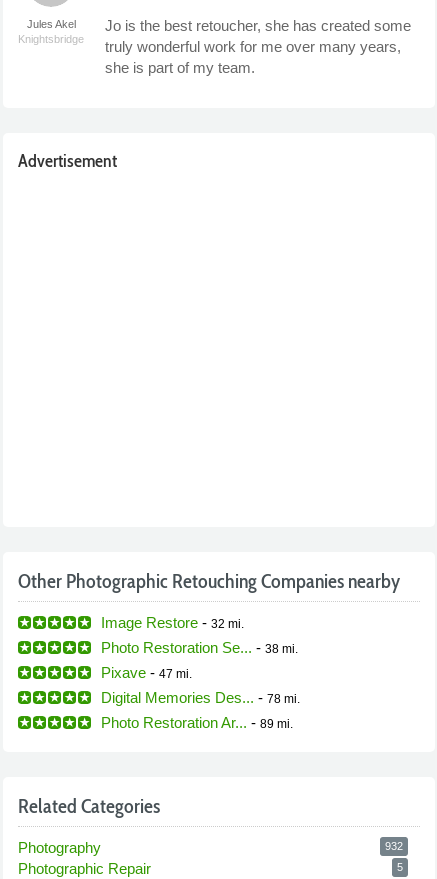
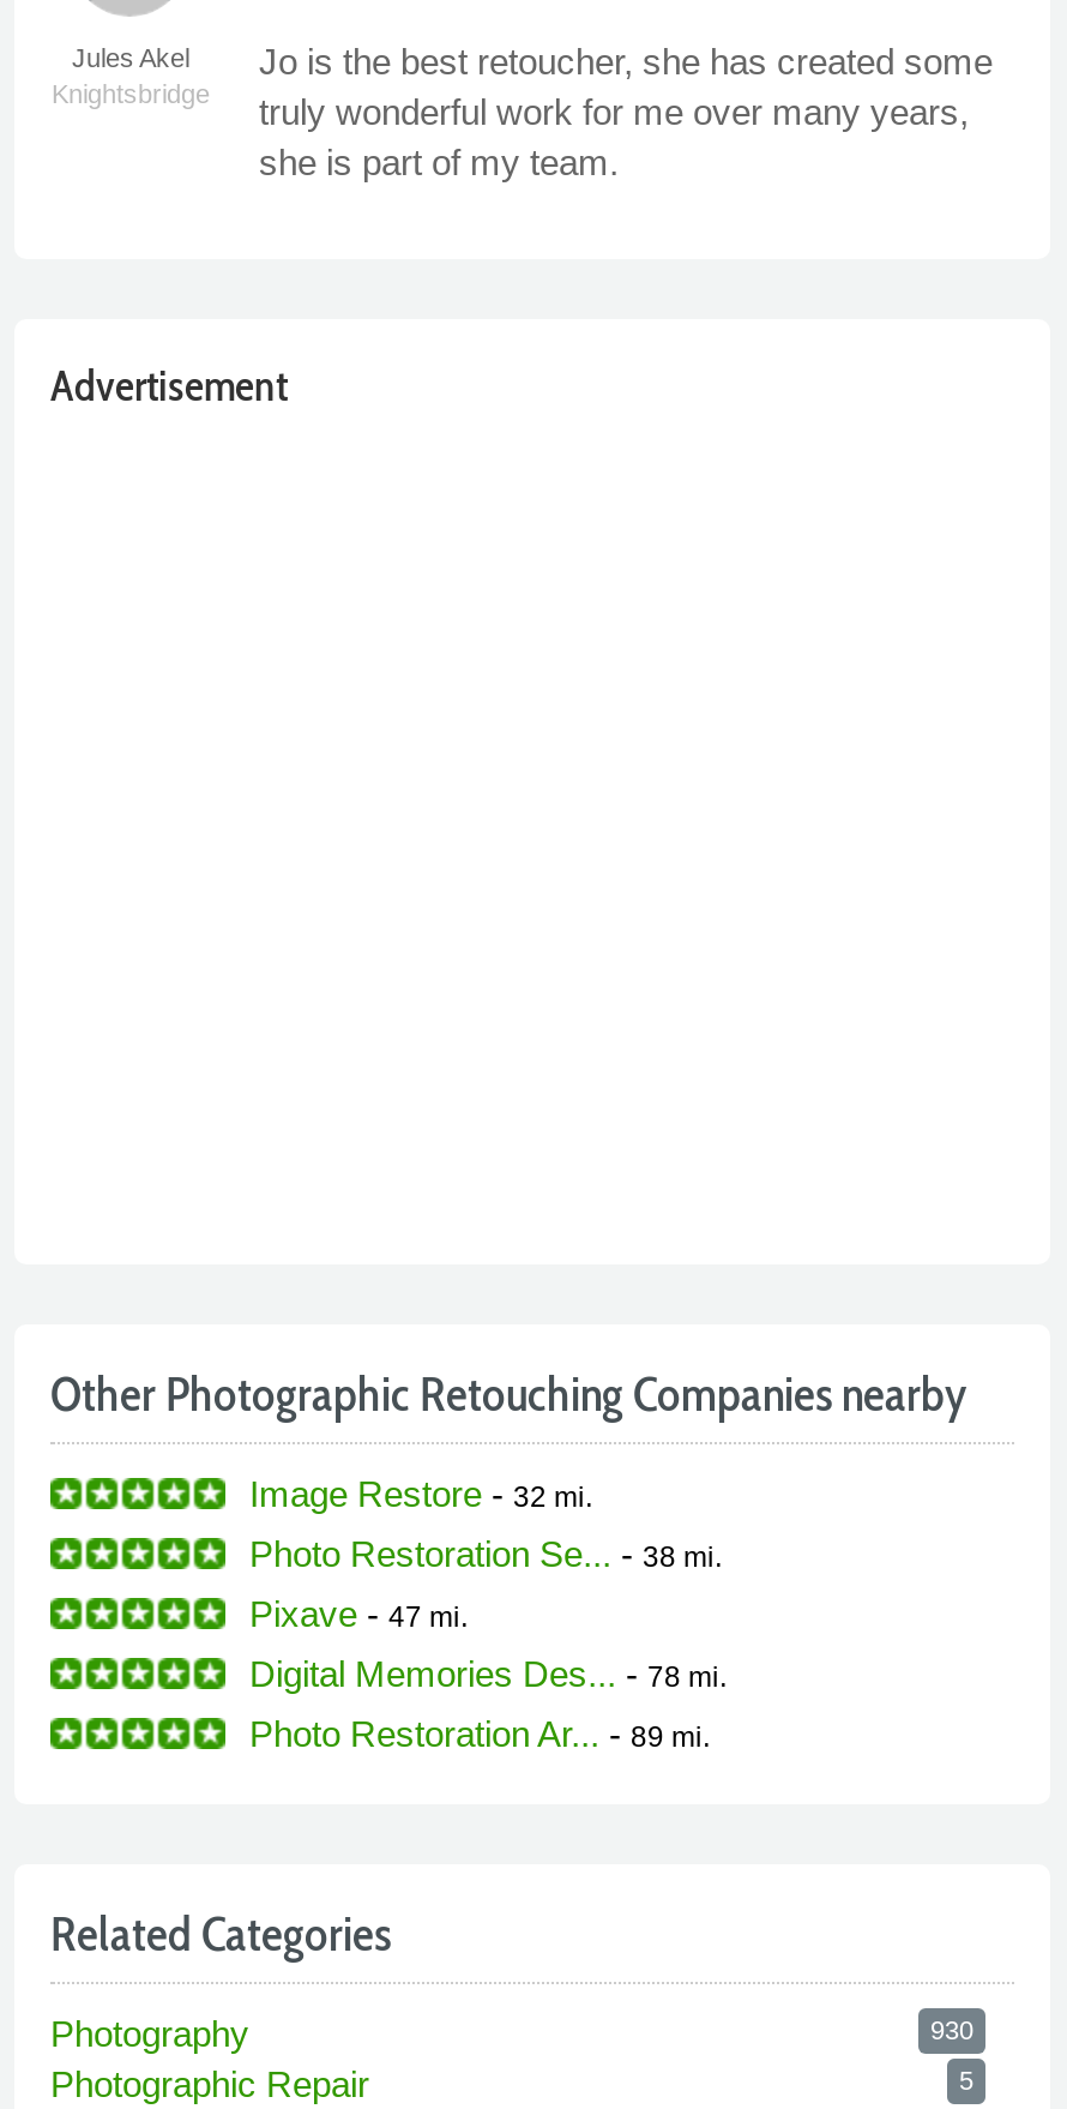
[385,839,403,851] 932 -> [930,2014,973,2043] 930

